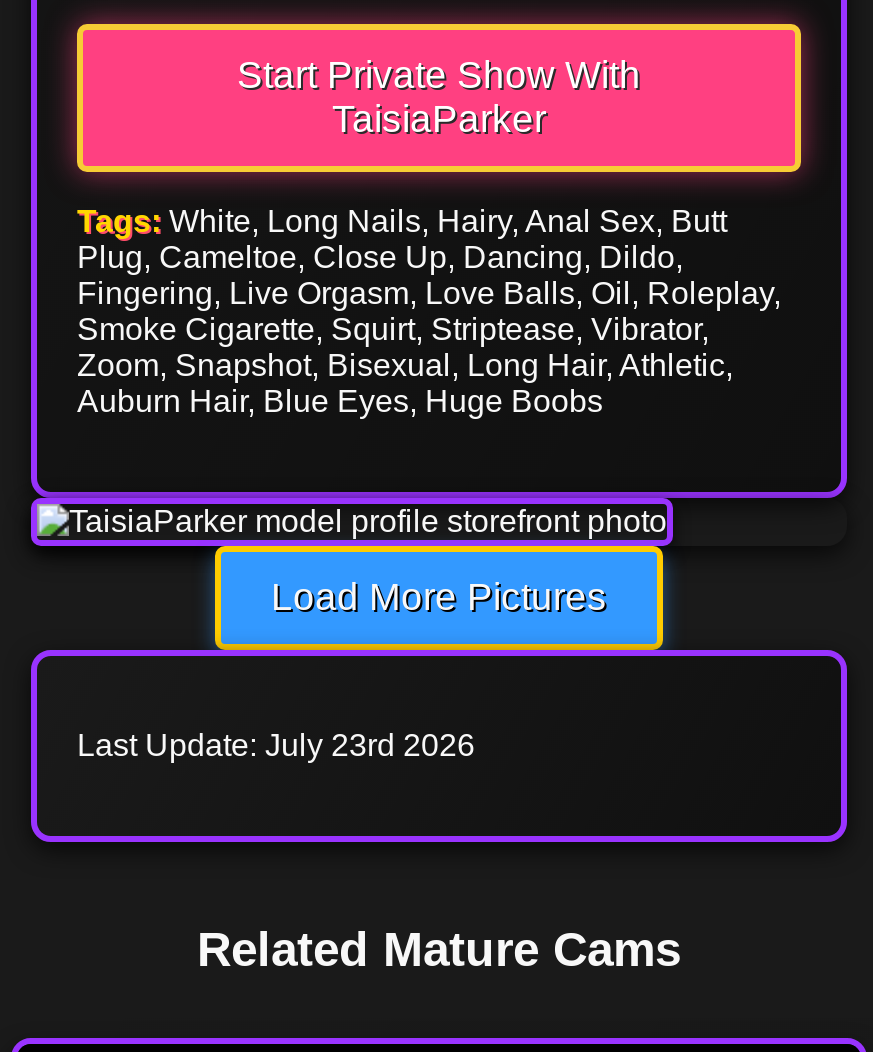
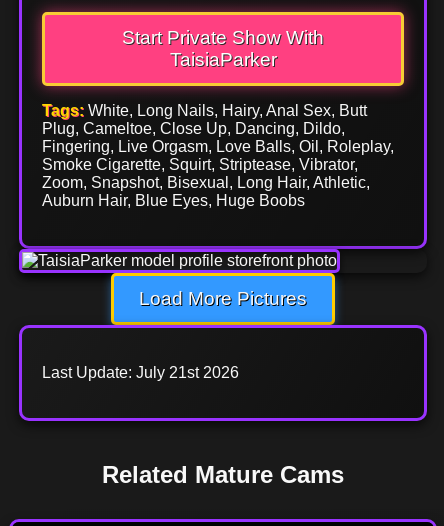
[77,728,475,762] Last Update: July 23rd 2026 -> [42,364,239,381] Last Update: July 21st 2026

